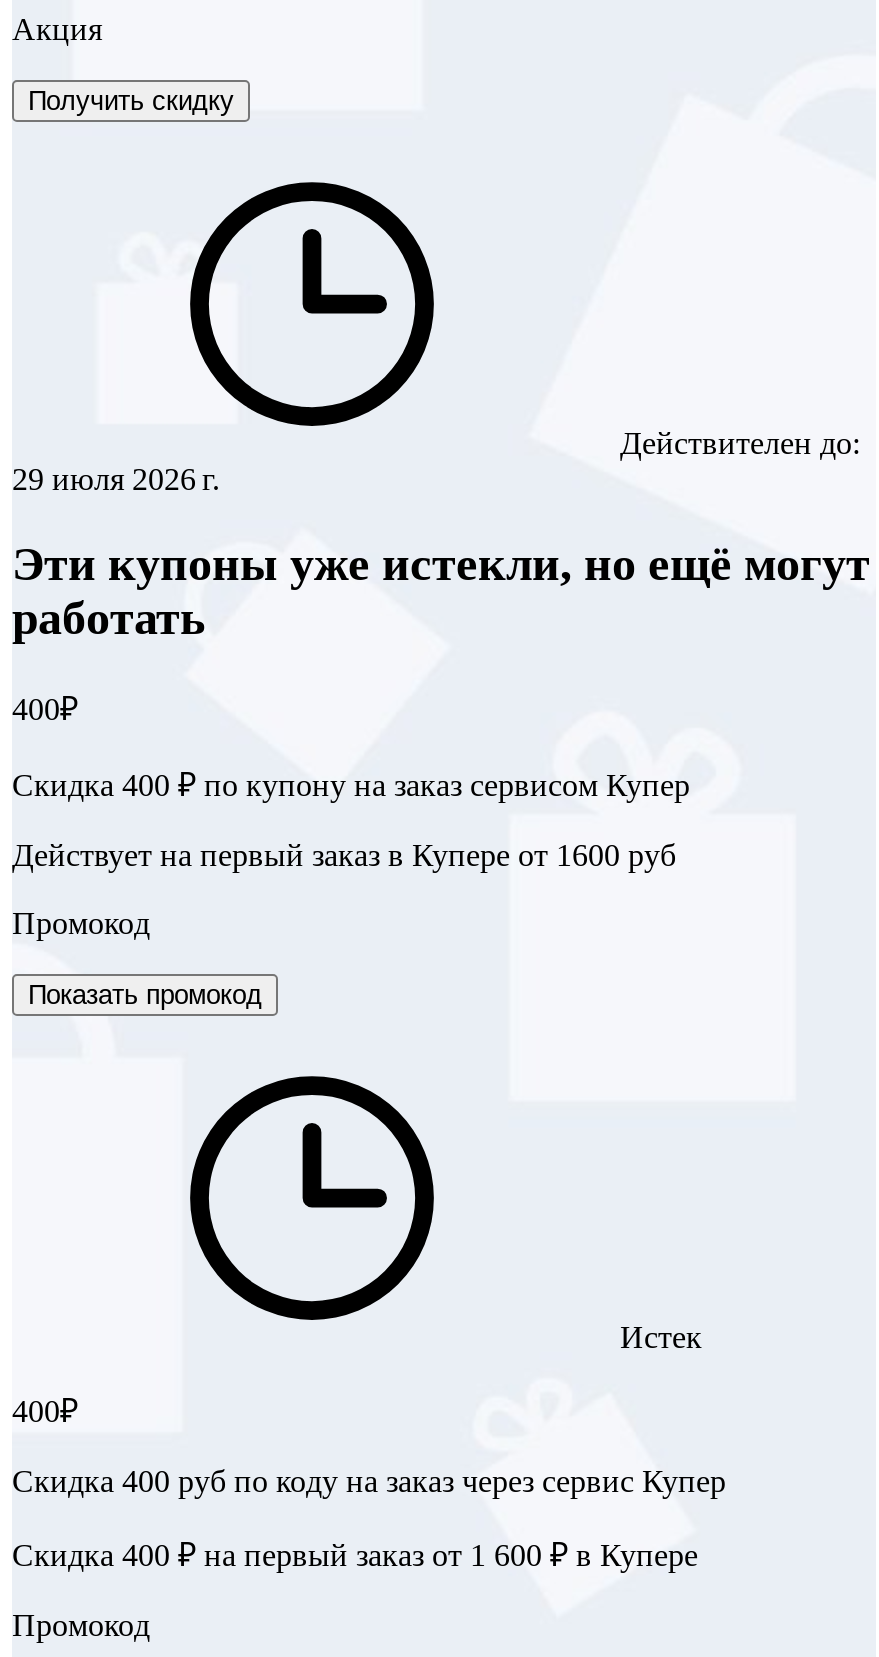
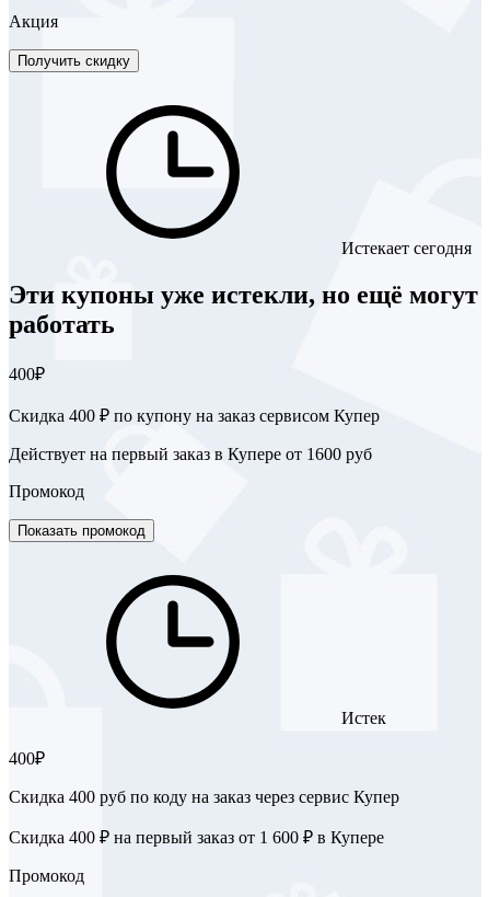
[12,426,860,496] Действителен до: | 29 июля 2026 г. -> [337,239,472,257] Истекает сегодня

